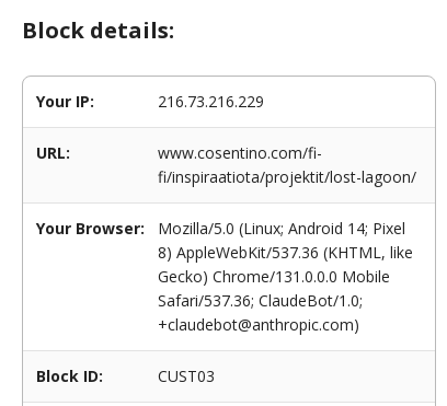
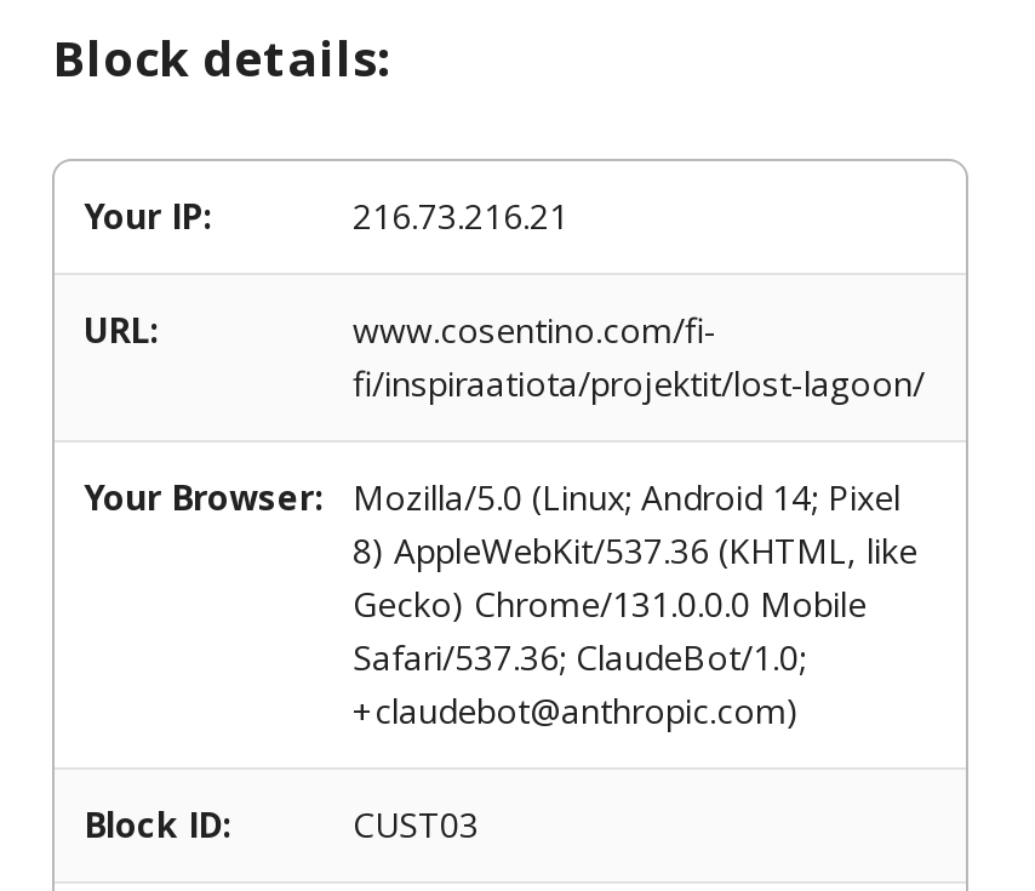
[158,91,264,112] 216.73.216.229 -> [353,193,568,239] 216.73.216.21

